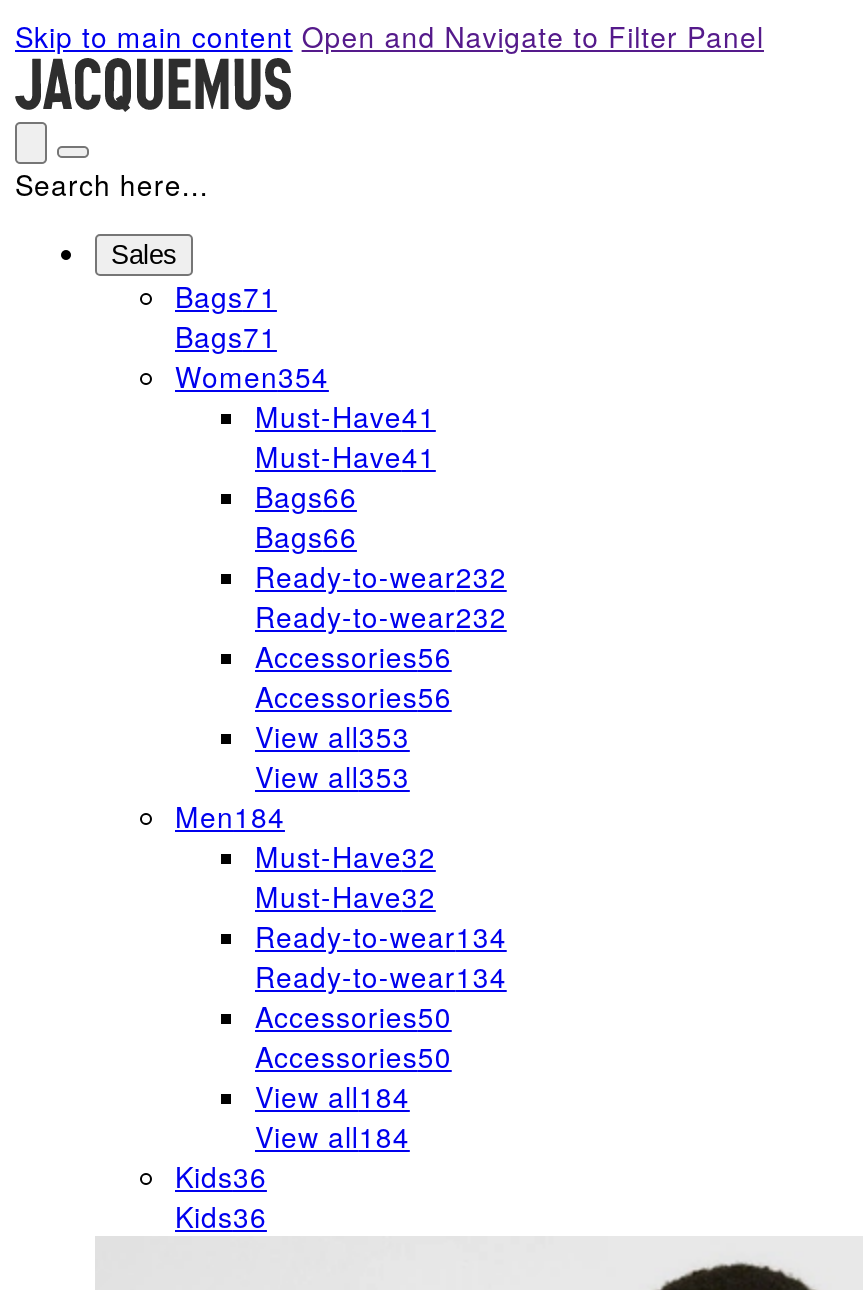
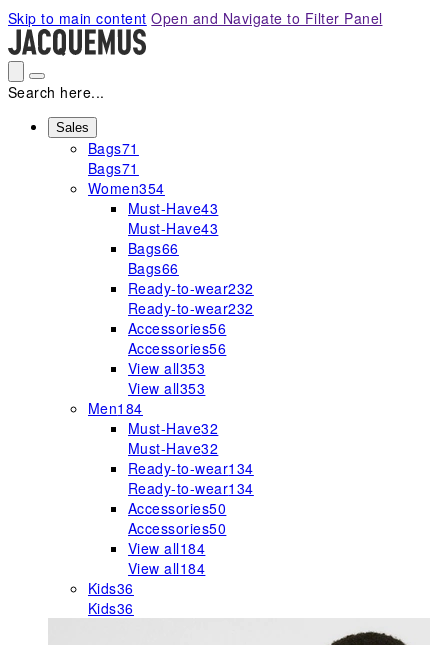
[255,396,436,436] Must-Have41 -> [128,198,218,218] Must-Have43
[255,436,436,476] Must-Have41 -> [128,218,218,238] Must-Have43

